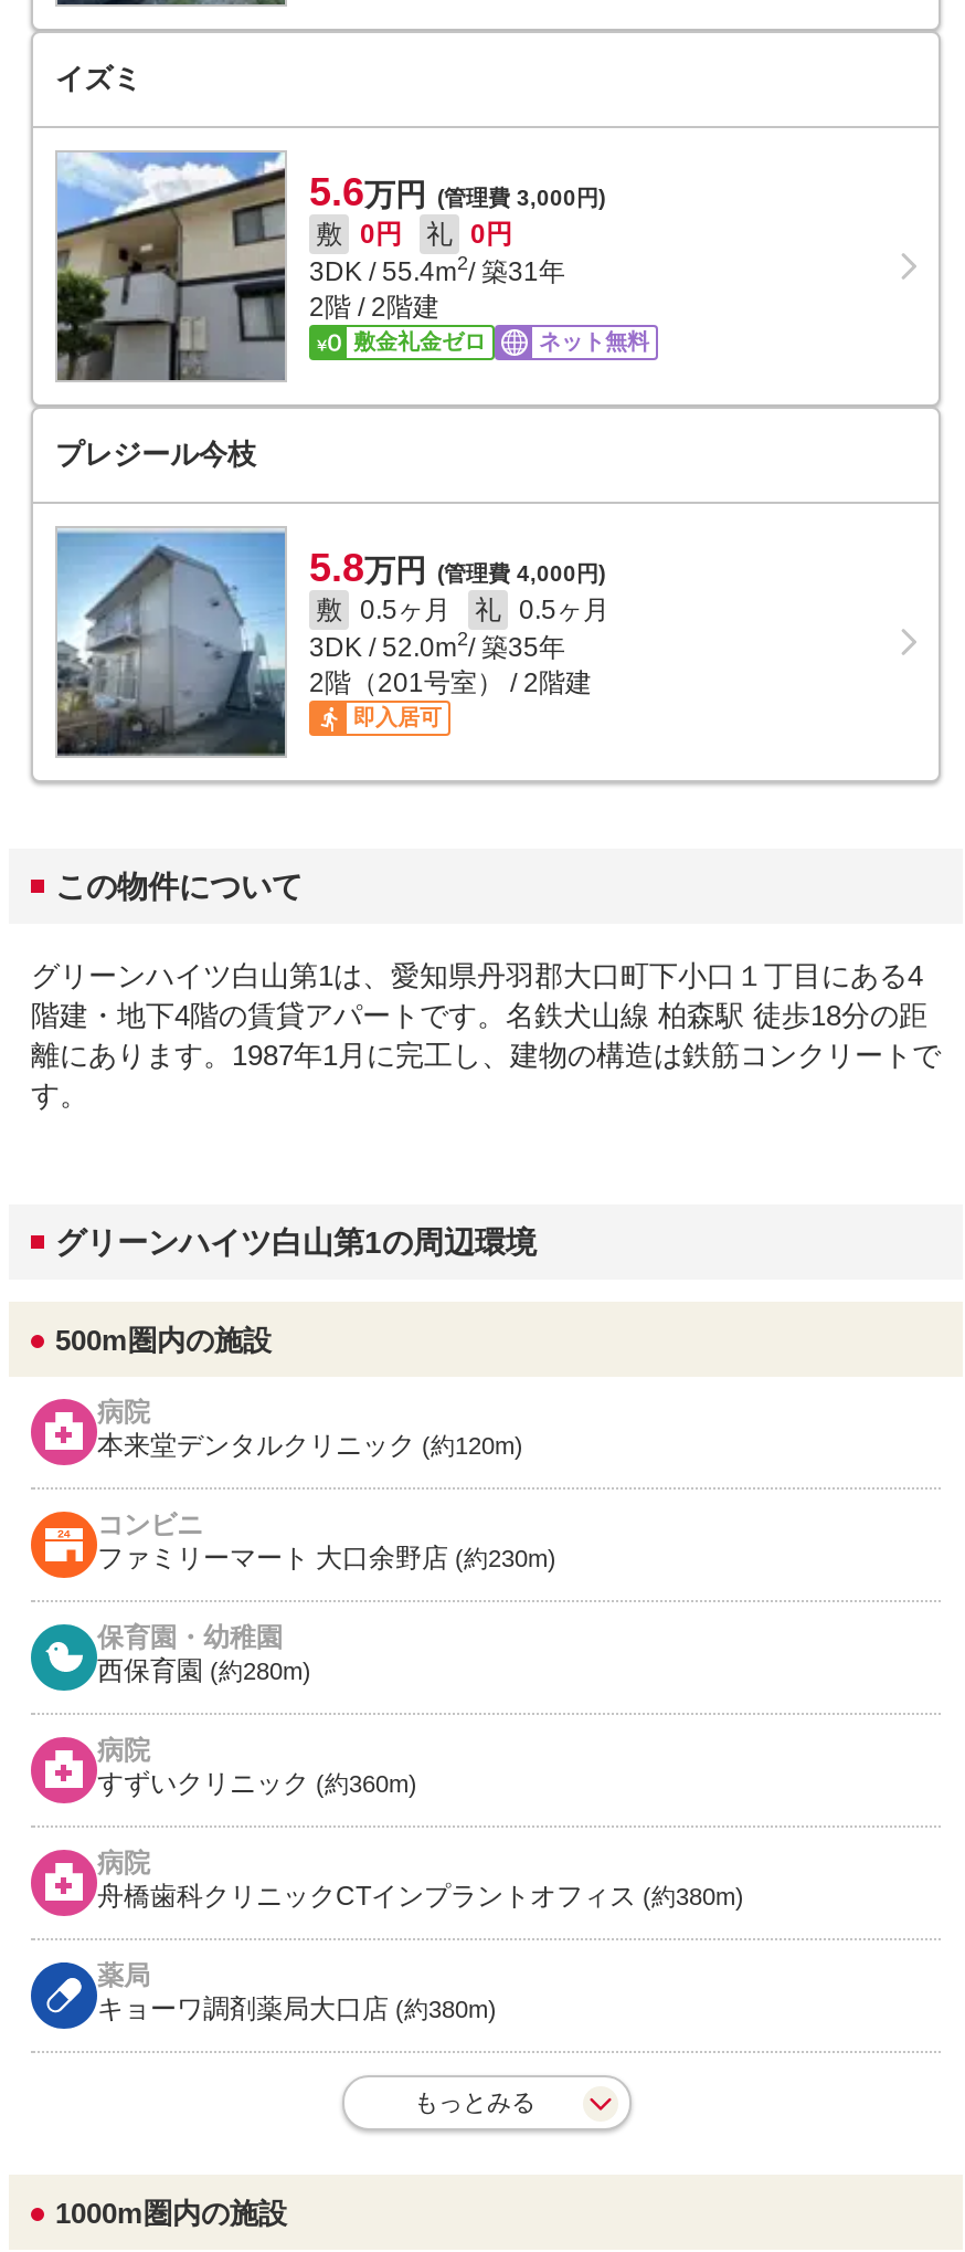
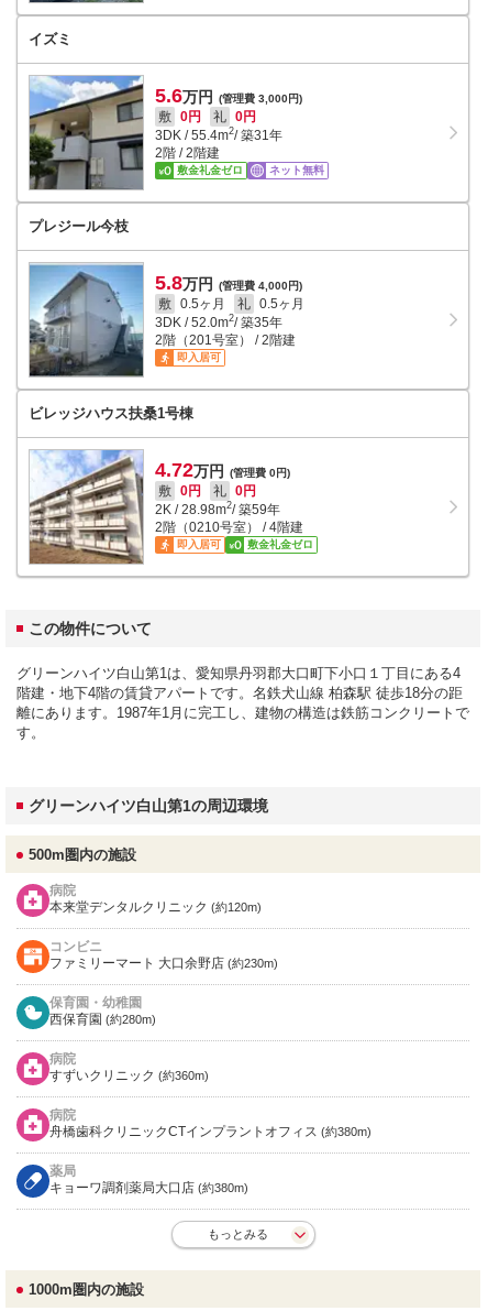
none -> [29,405,313,564] [image] | ビレッジハウス扶桑1号棟 | 4.72万円 (管理費 0円) | 敷 0円 | 礼 0円 | 2K / 28.98m2 / 築59年 | 2階（0210号室） / 4階建 | 即入居可 | 敷金礼金ゼロ

